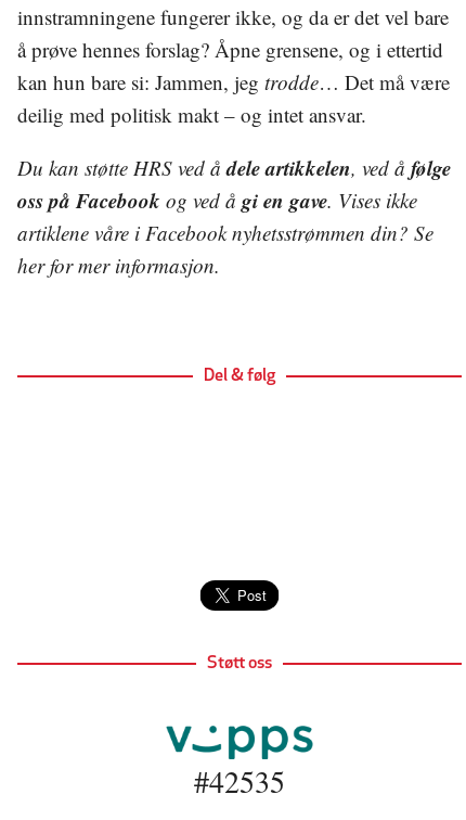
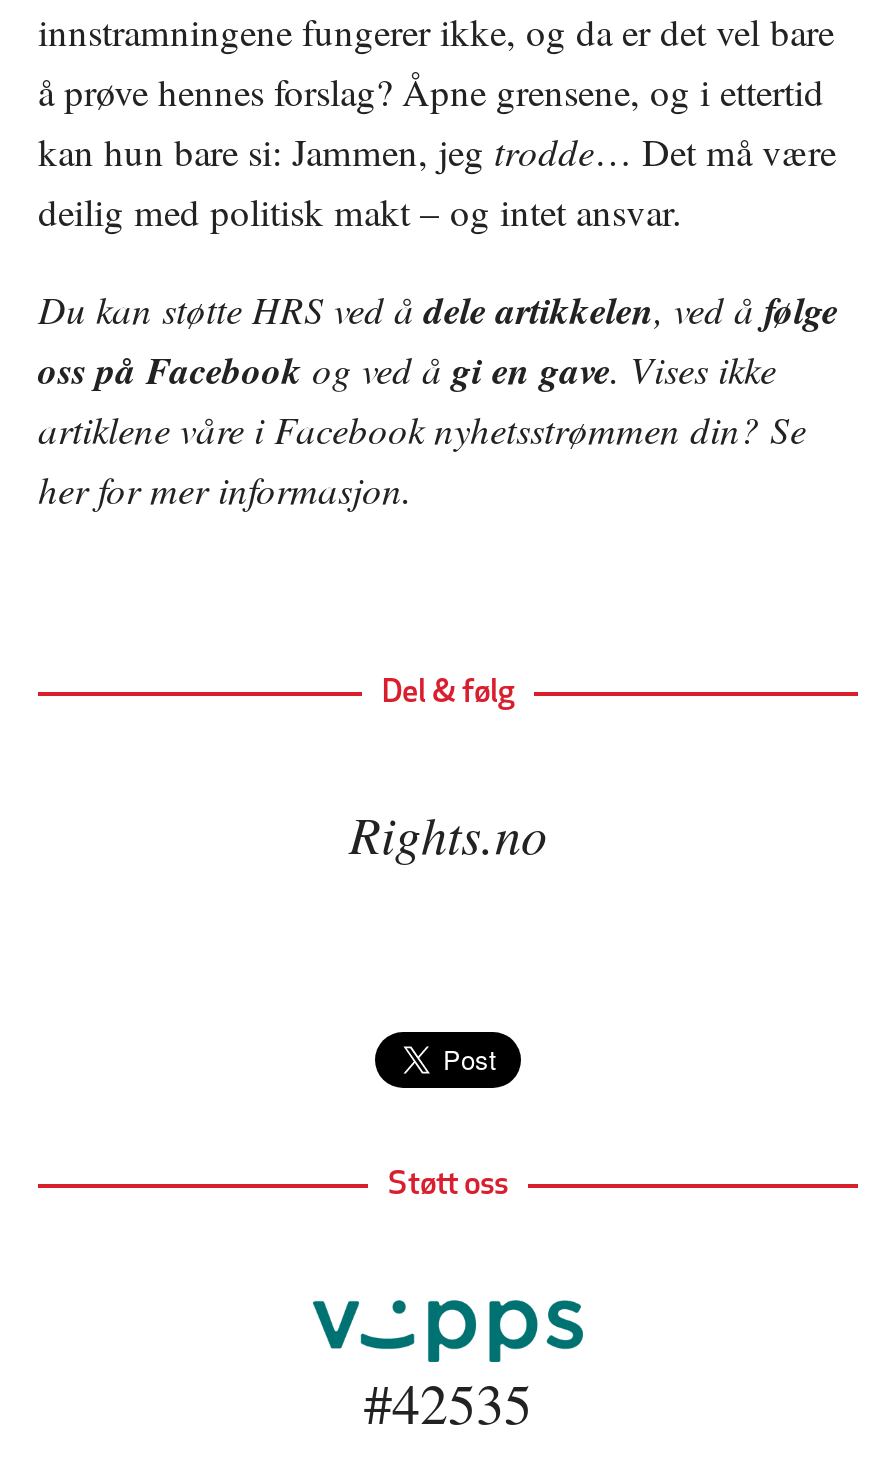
none -> [349,797,547,867] Rights.no

